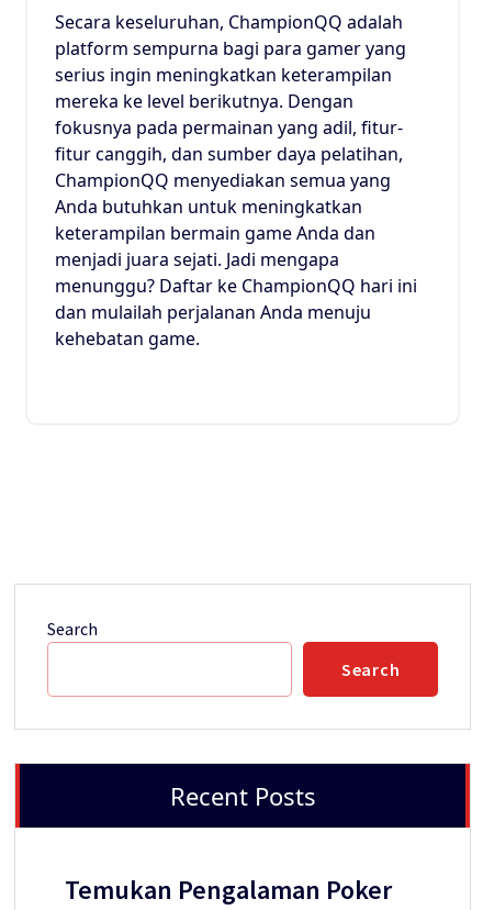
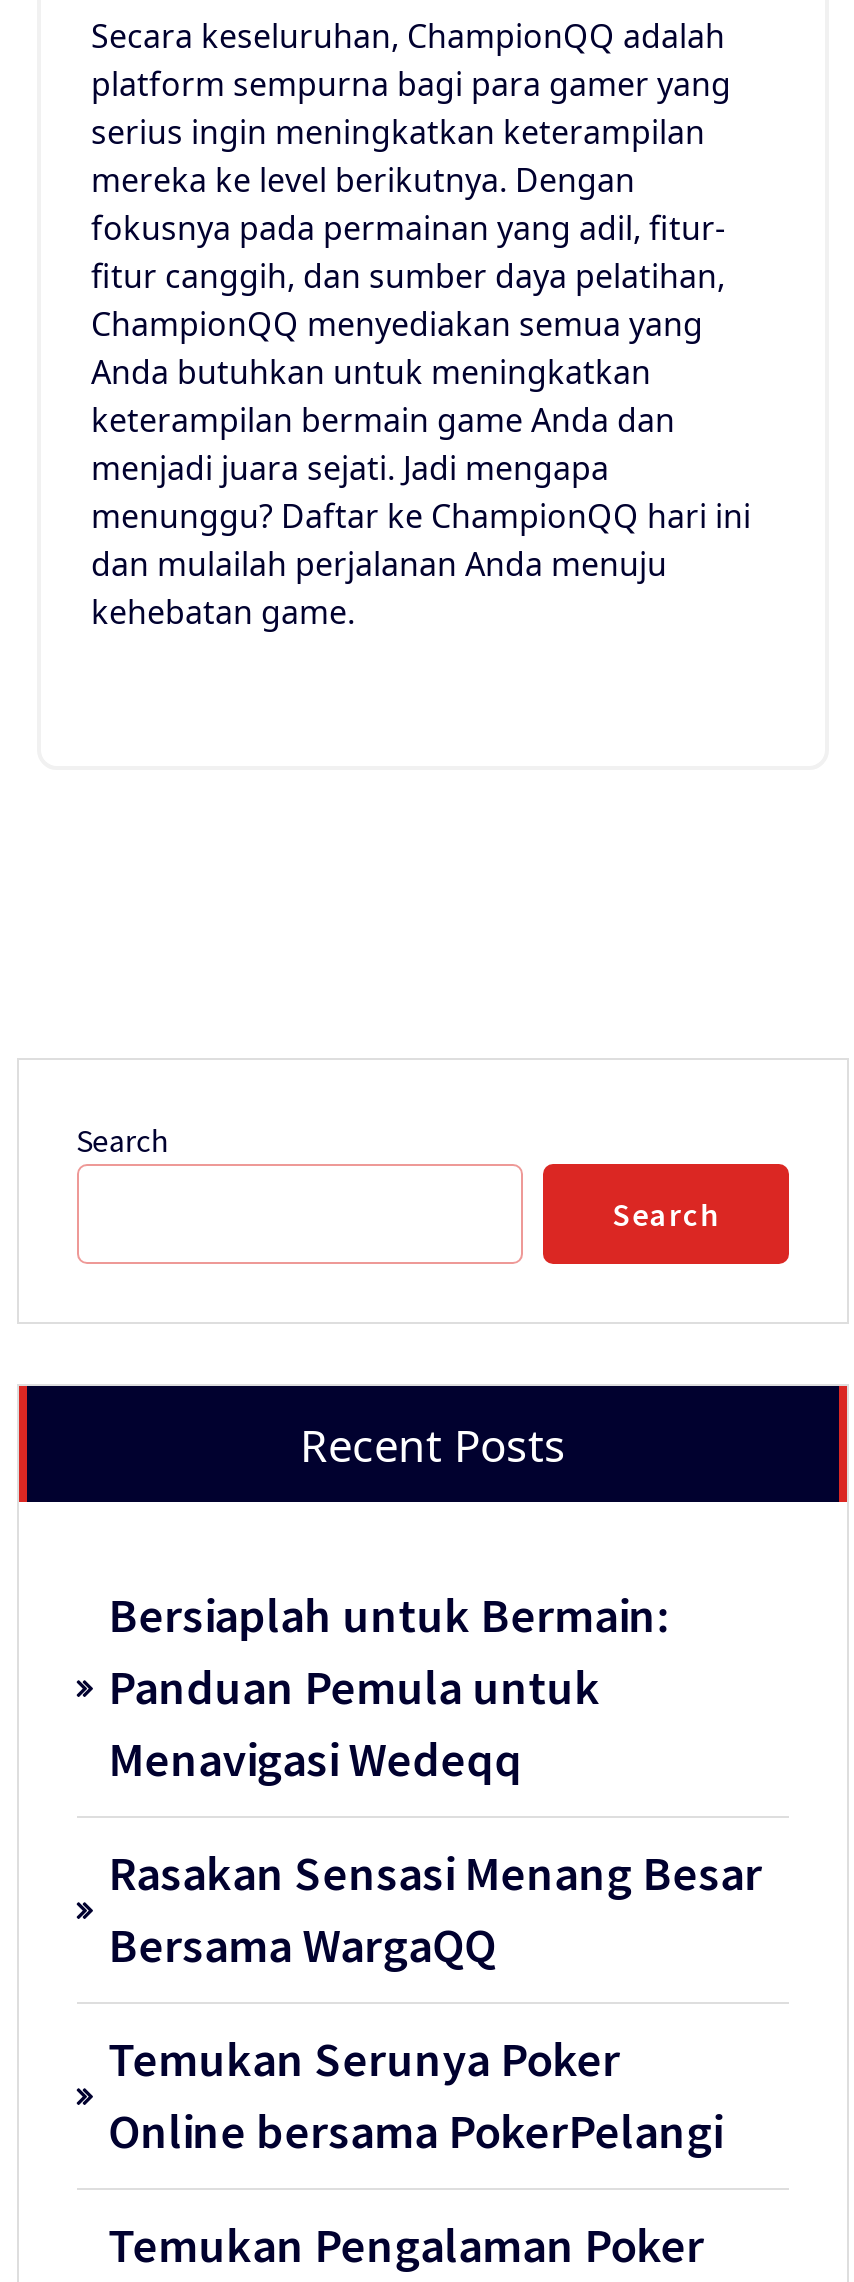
none -> [109,1584,763,2162] Bersiaplah untuk Bermain: | Panduan Pemula untuk | Menavigasi Wedeqq | Rasakan Sensasi Menang Besar | Bersama WargaQQ | Temukan Serunya Poker | Online bersama PokerPelangi

